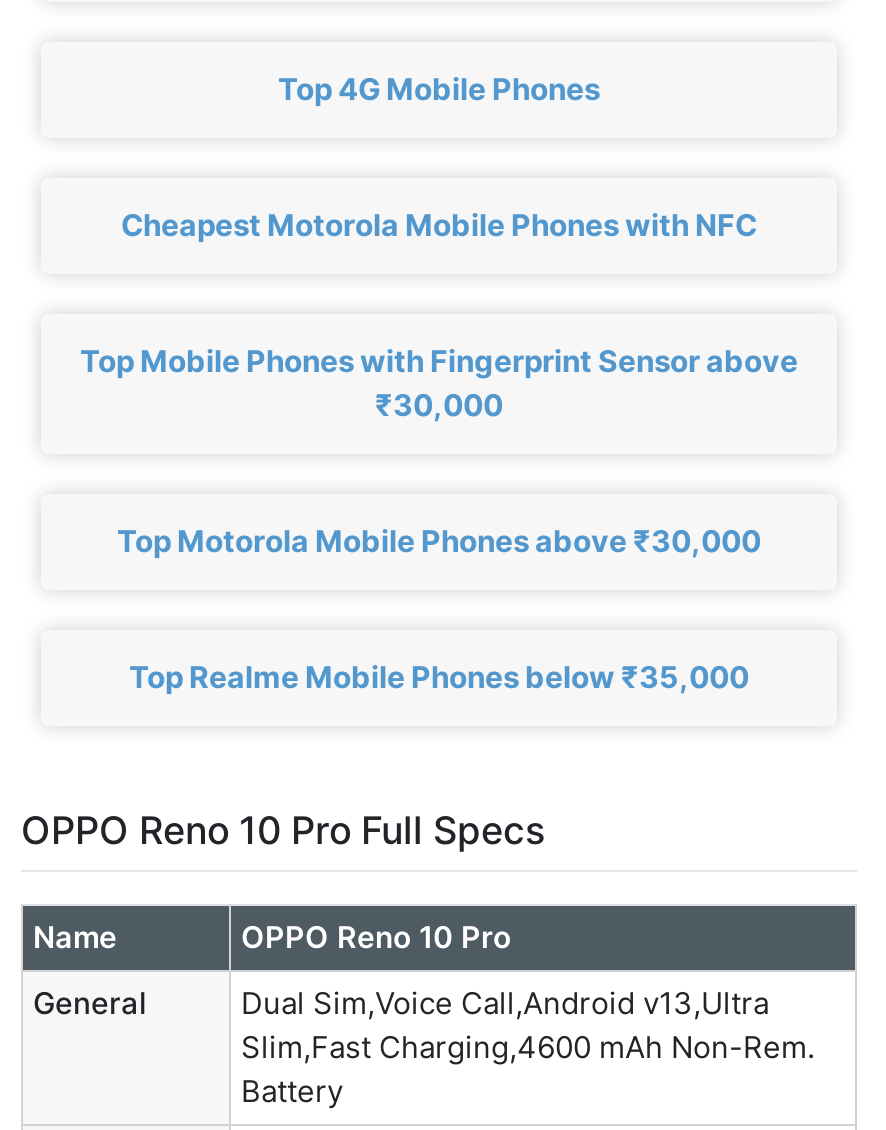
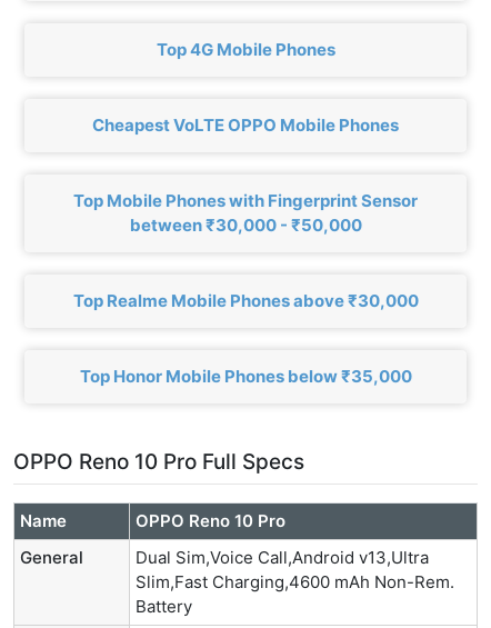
[121,205,757,243] Cheapest Motorola Mobile Phones with NFC -> [92,114,399,135] Cheapest VoLTE OPPO Mobile Phones
[80,341,798,423] Top Mobile Phones with Fingerprint Sensor above | ₹30,000 -> [73,190,418,235] Top Mobile Phones with Fingerprint Sensor | between ₹30,000 - ₹50,000
[117,521,761,559] Top Motorola Mobile Phones above ₹30,000 -> [73,290,418,311] Top Realme Mobile Phones above ₹30,000
[129,657,749,695] Top Realme Mobile Phones below ₹35,000 -> [79,365,412,386] Top Honor Mobile Phones below ₹35,000

